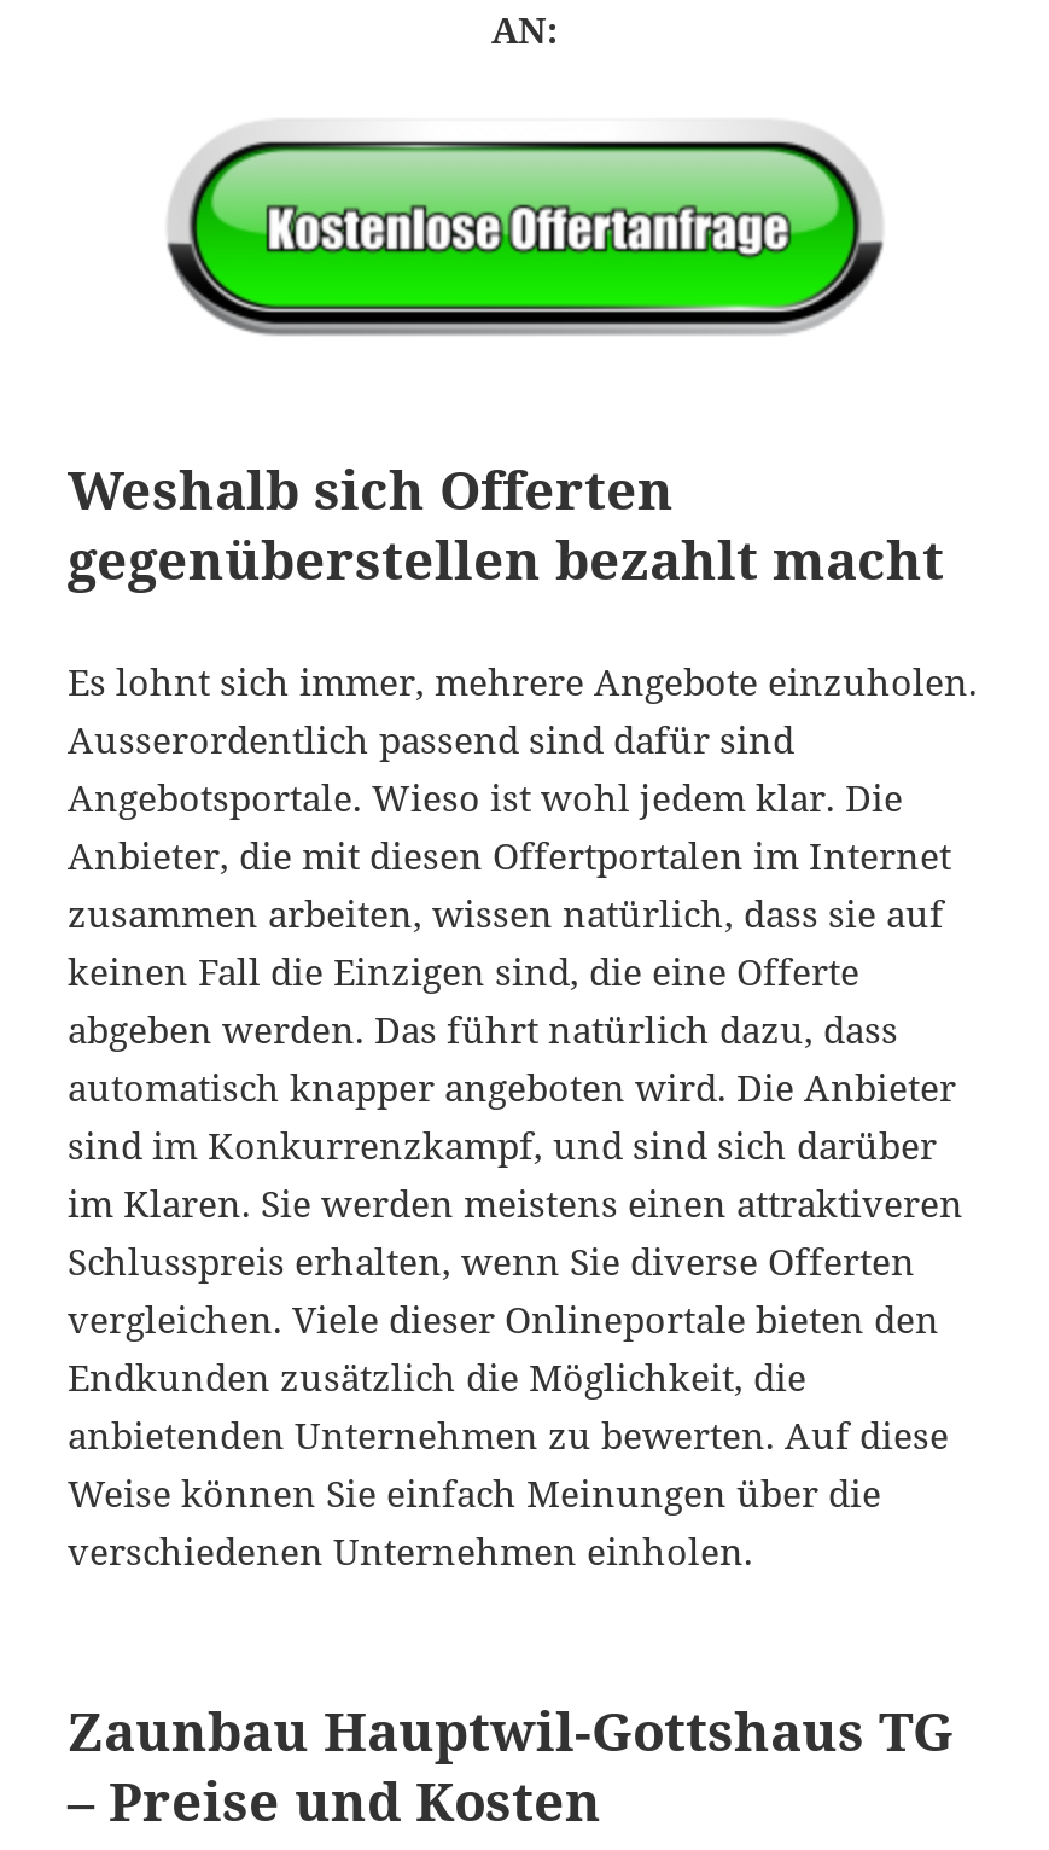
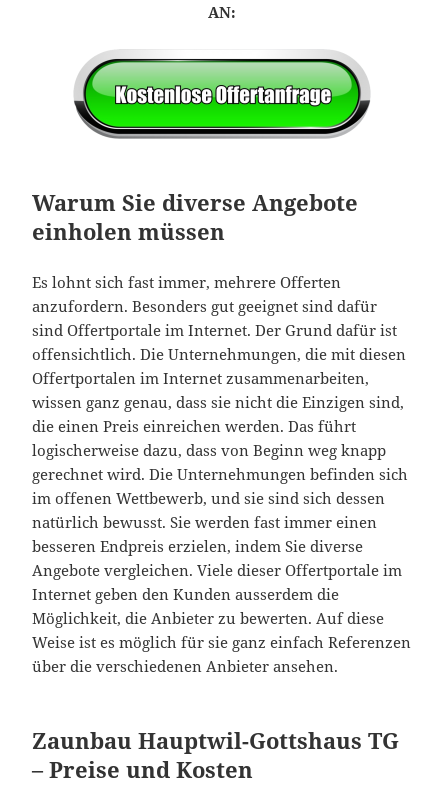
[68,452,944,595] Weshalb sich Offerten | gegenüberstellen bezahlt macht -> [32,187,358,246] Warum Sie diverse Angebote | einholen müssen
[68,657,978,1575] Es lohnt sich immer, mehrere Angebote einzuholen. | Ausserordentlich passend sind dafür sind | Angebotsportale. Wieso ist wohl jedem klar. Die | Anbieter, die mit diesen Offertportalen im Internet | zusammen arbeiten, wissen natürlich, dass sie auf | keinen Fall die Einzigen sind, die eine Offerte | abgeben werden. Das führt natürlich dazu, dass | automatisch knapper angeboten wird. Die Anbieter | sind im Konkurrenzkampf, und sind sich darüber | im Klaren. Sie werden meistens einen attraktiveren | Schlusspreis erhalten, wenn Sie diverse Offerten | vergleichen. Viele dieser Onlineportale bieten den | Endkunden zusätzlich die Möglichkeit, die | anbietenden Unternehmen zu bewerten. Auf diese | Weise können Sie einfach Meinungen über die | verschiedenen Unternehmen einholen. -> [32,272,411,676] Es lohnt sich fast immer, mehrere Offerten | anzufordern. Besonders gut geeignet sind dafür | sind Offertportale im Internet. Der Grund dafür ist | offensichtlich. Die Unternehmungen, die mit diesen | Offertportalen im Internet zusammenarbeiten, | wissen ganz genau, dass sie nicht die Einzigen sind, | die einen Preis einreichen werden. Das führt | logischerweise dazu, dass von Beginn weg knapp | gerechnet wird. Die Unternehmungen befinden sich | im offenen Wettbewerb, und sie sind sich dessen | natürlich bewusst. Sie werden fast immer einen | besseren Endpreis erzielen, indem Sie diverse | Angebote vergleichen. Viele dieser Offertportale im | Internet geben den Kunden ausserdem die | Möglichkeit, die Anbieter zu bewerten. Auf diese | Weise ist es möglich für sie ganz einfach Referenzen | über die verschiedenen Anbieter ansehen.

